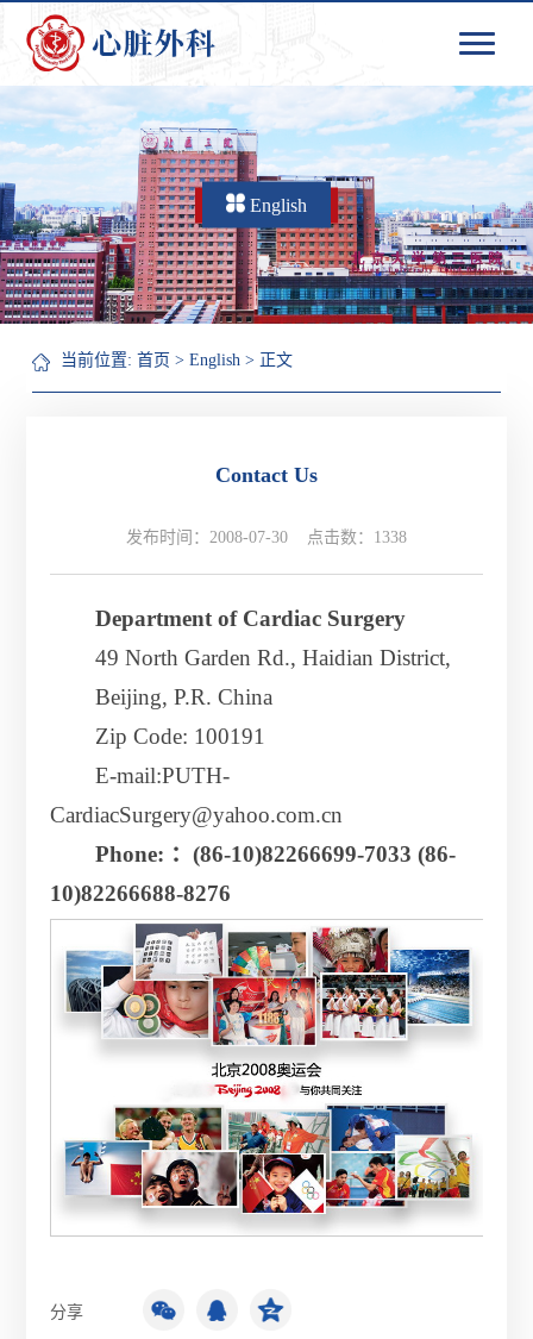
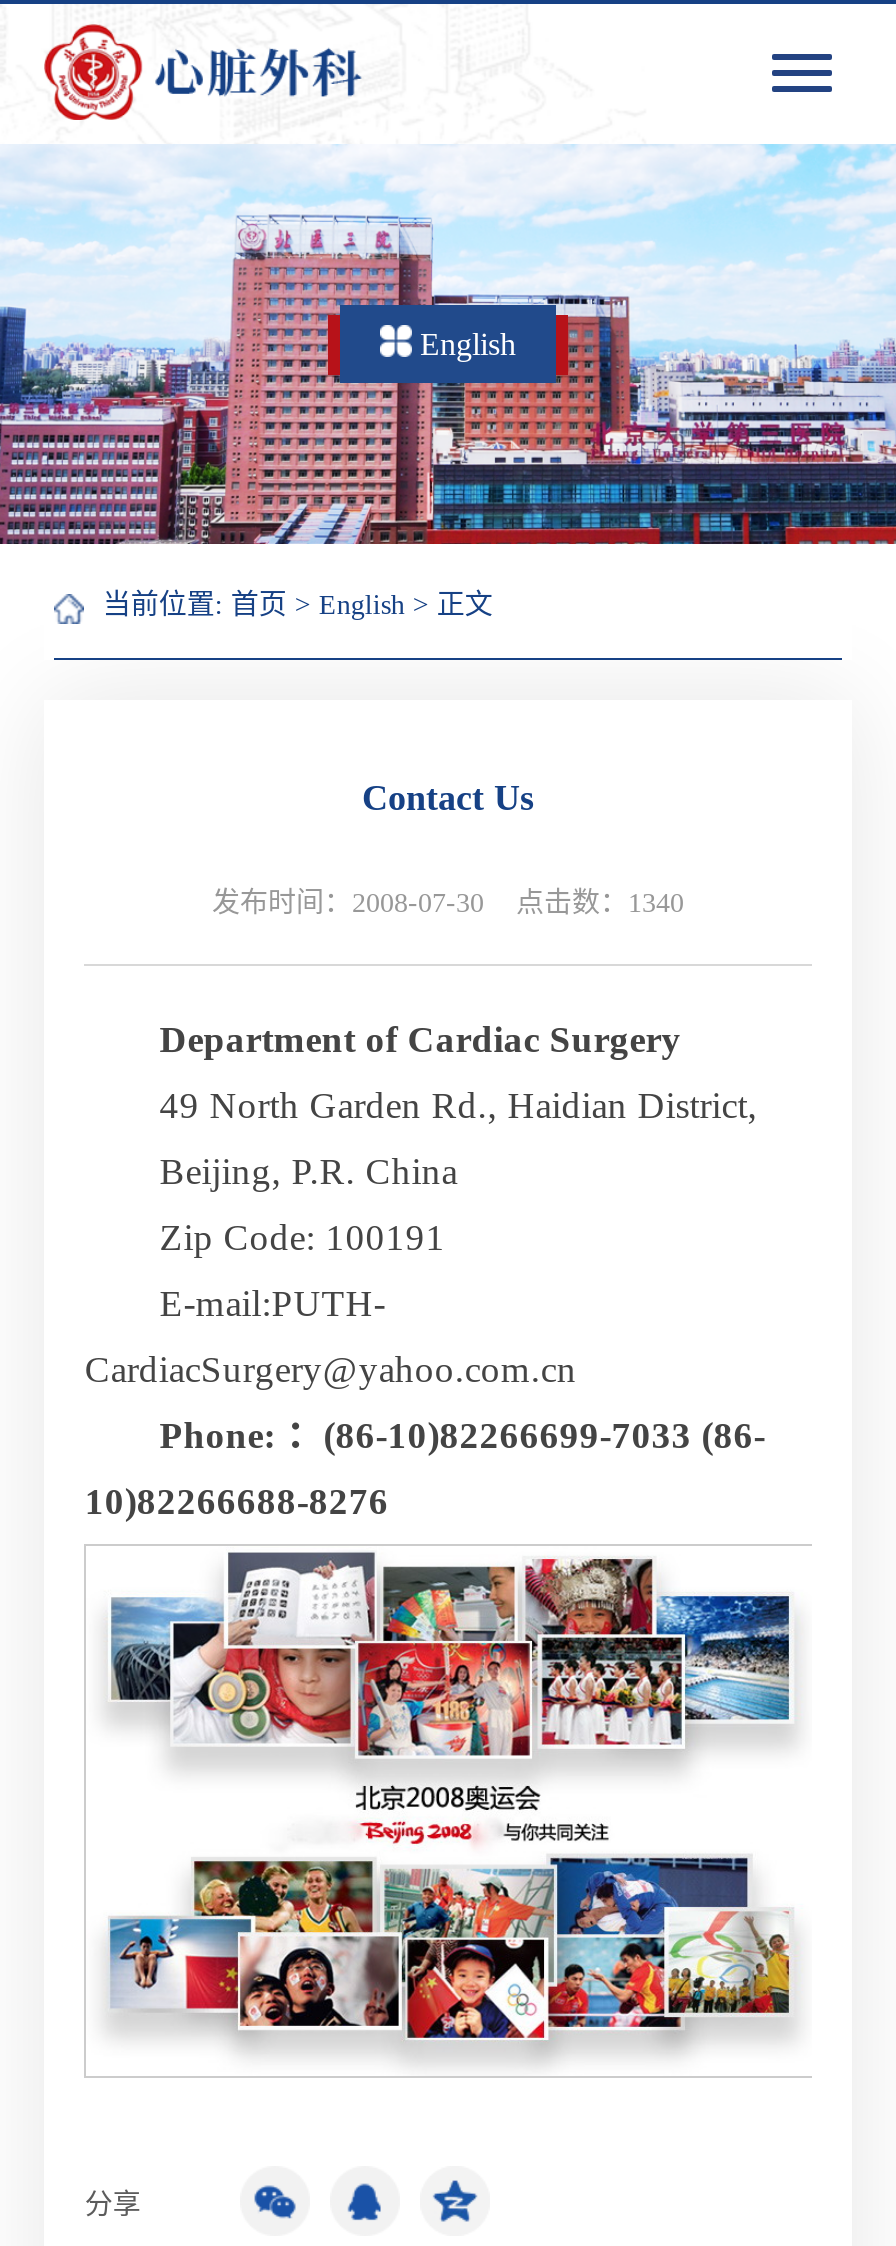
[126,528,407,546] 发布时间：2008-07-30 点击数：1338 -> [212,888,684,918] 发布时间：2008-07-30 点击数：1340

